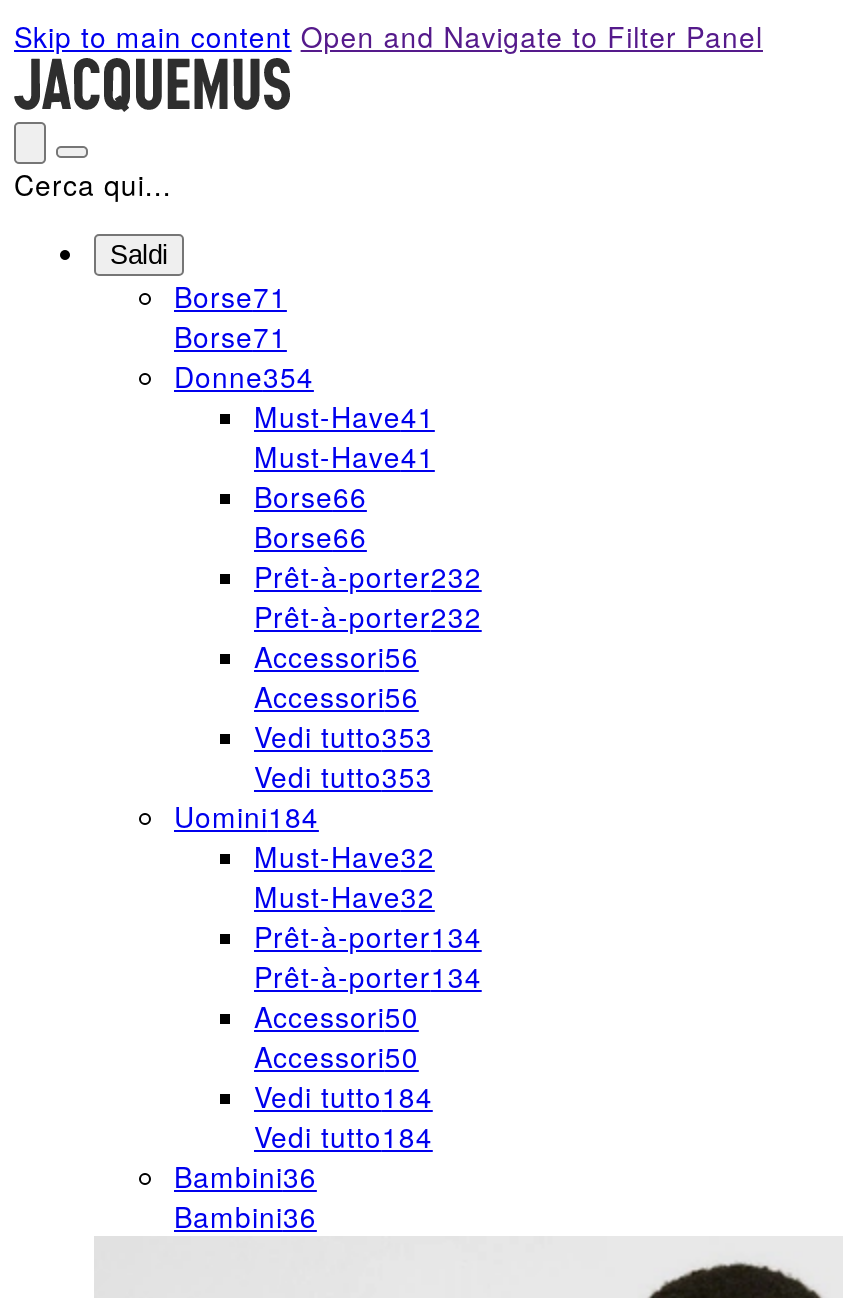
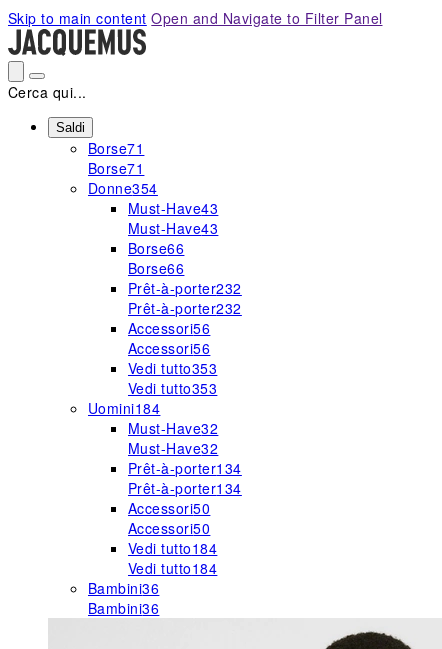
[254,396,435,436] Must-Have41 -> [128,198,218,218] Must-Have43
[254,436,435,476] Must-Have41 -> [128,218,218,238] Must-Have43

